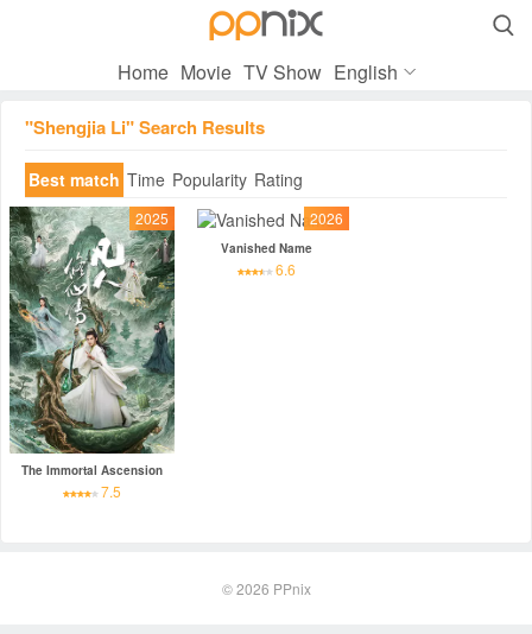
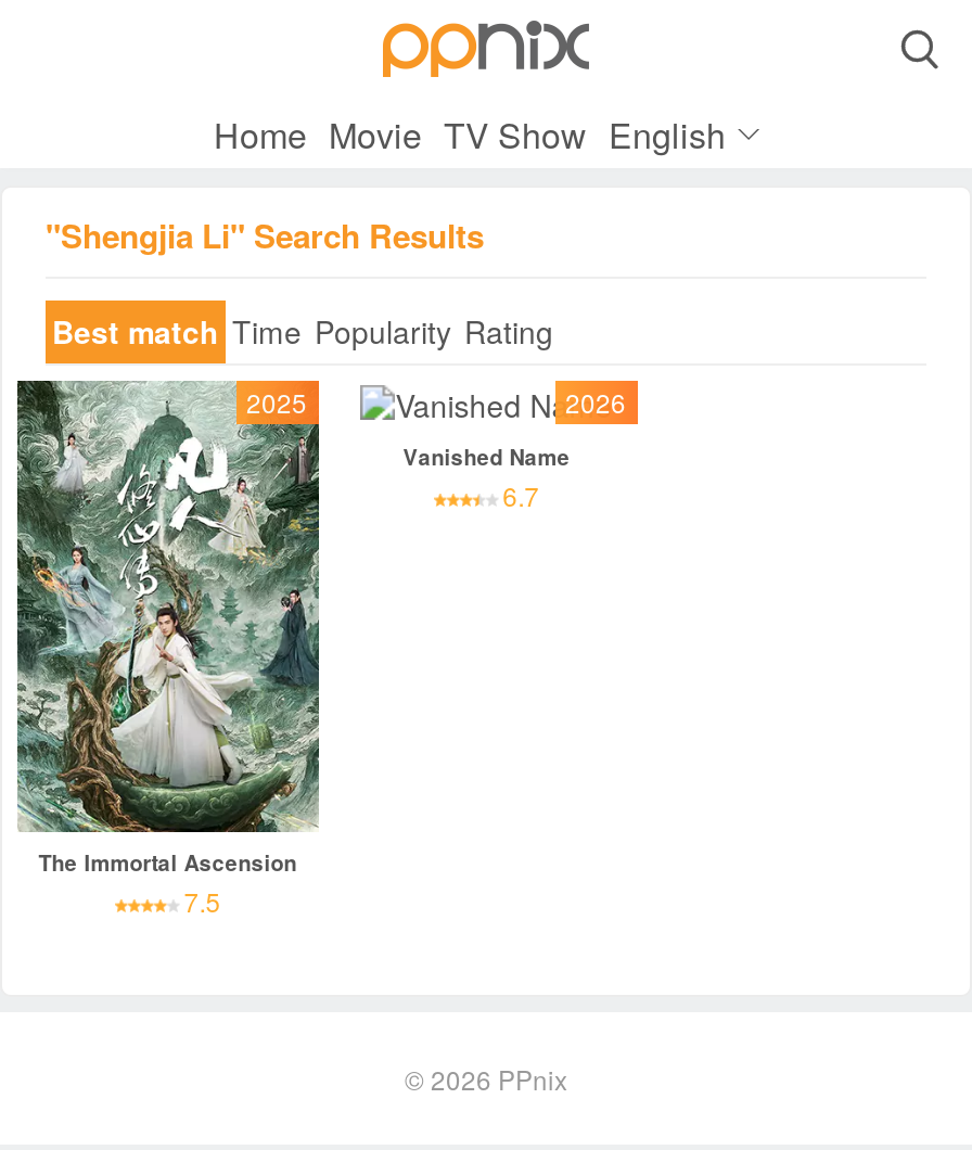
[275,258,295,279] 6.6 -> [503,475,540,512] 6.7

